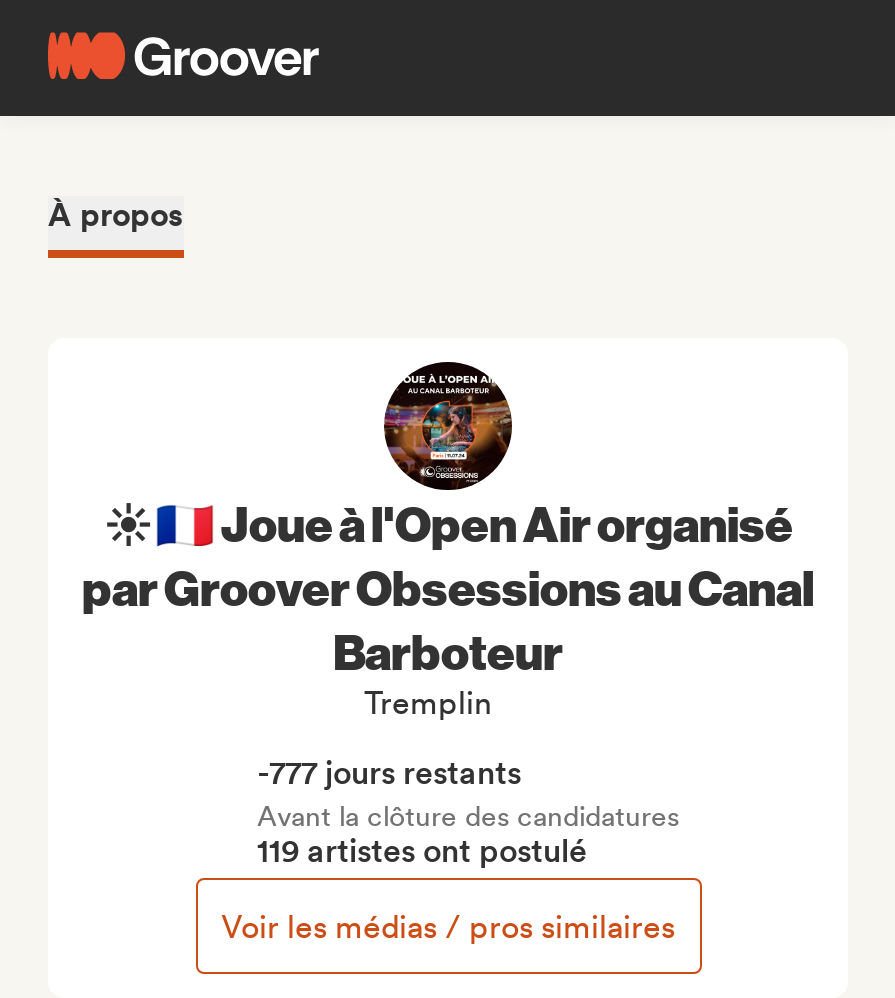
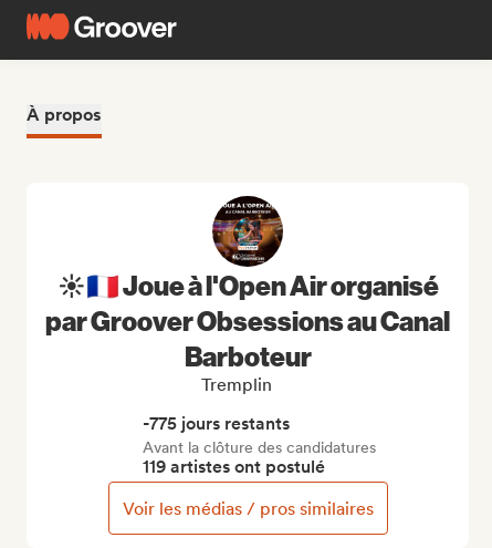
[257,754,521,792] -777 jours restants -> [142,413,289,434] -775 jours restants

